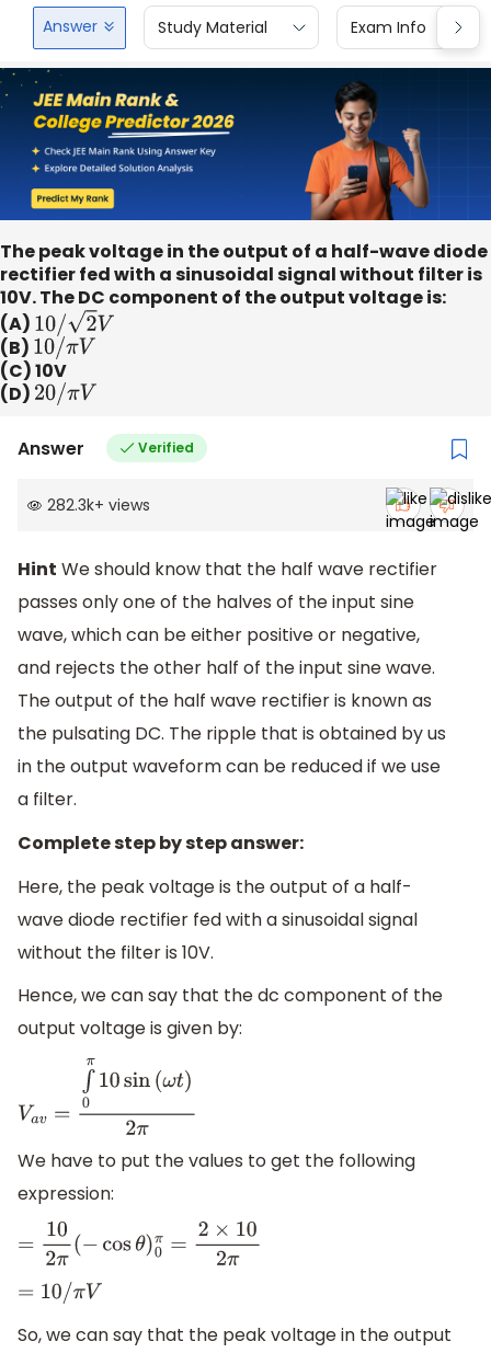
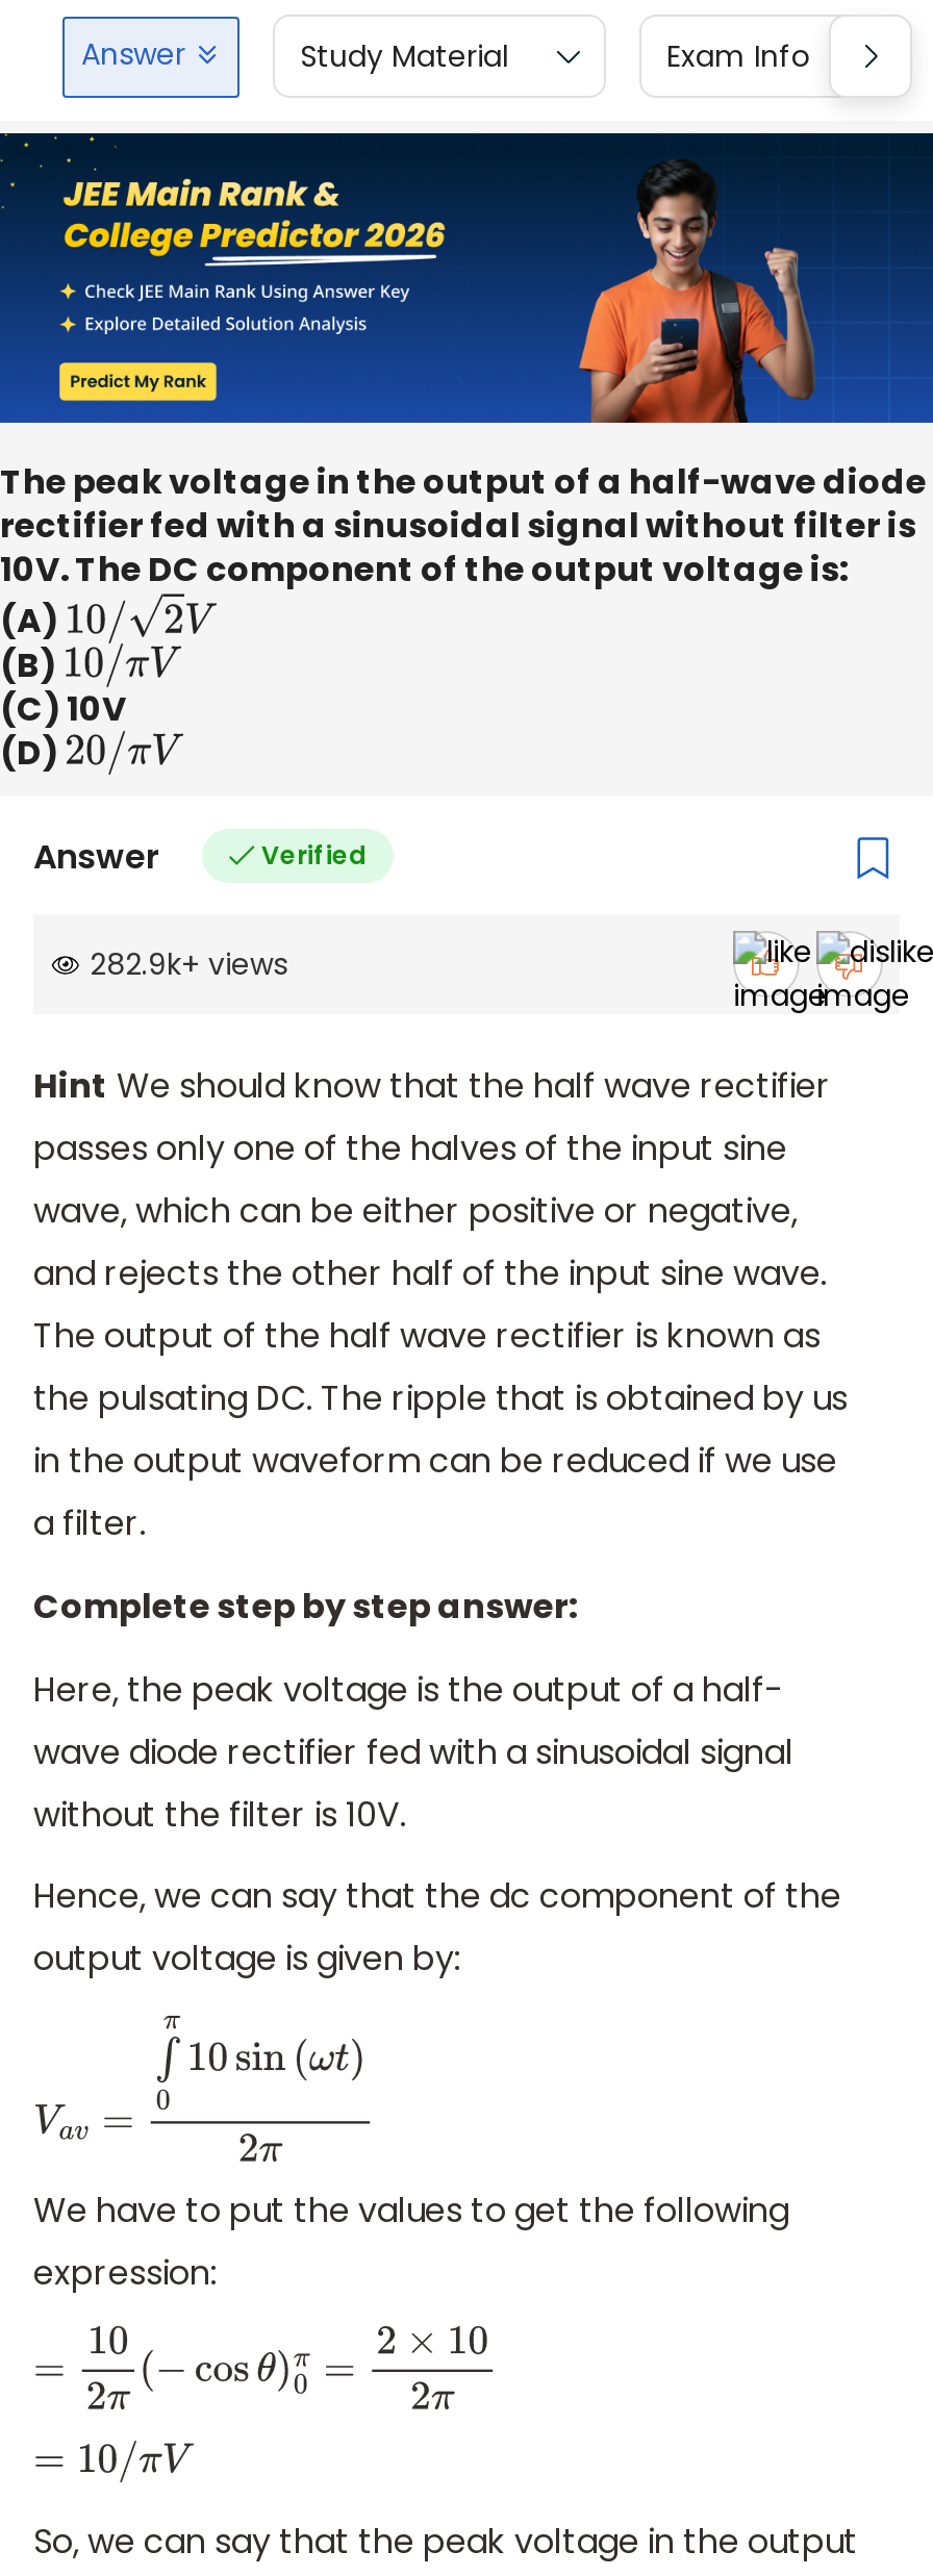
[47,494,150,516] 282.3k+ views -> [90,943,287,985] 282.9k+ views

